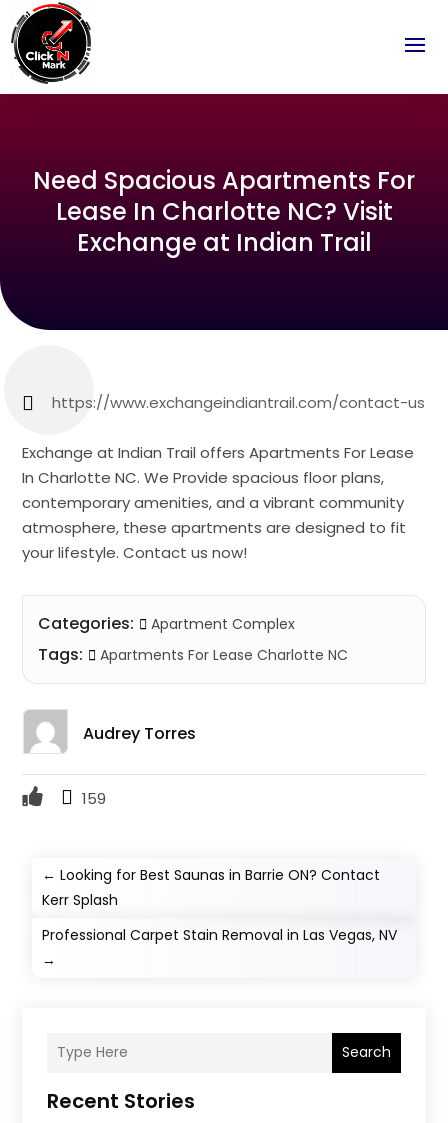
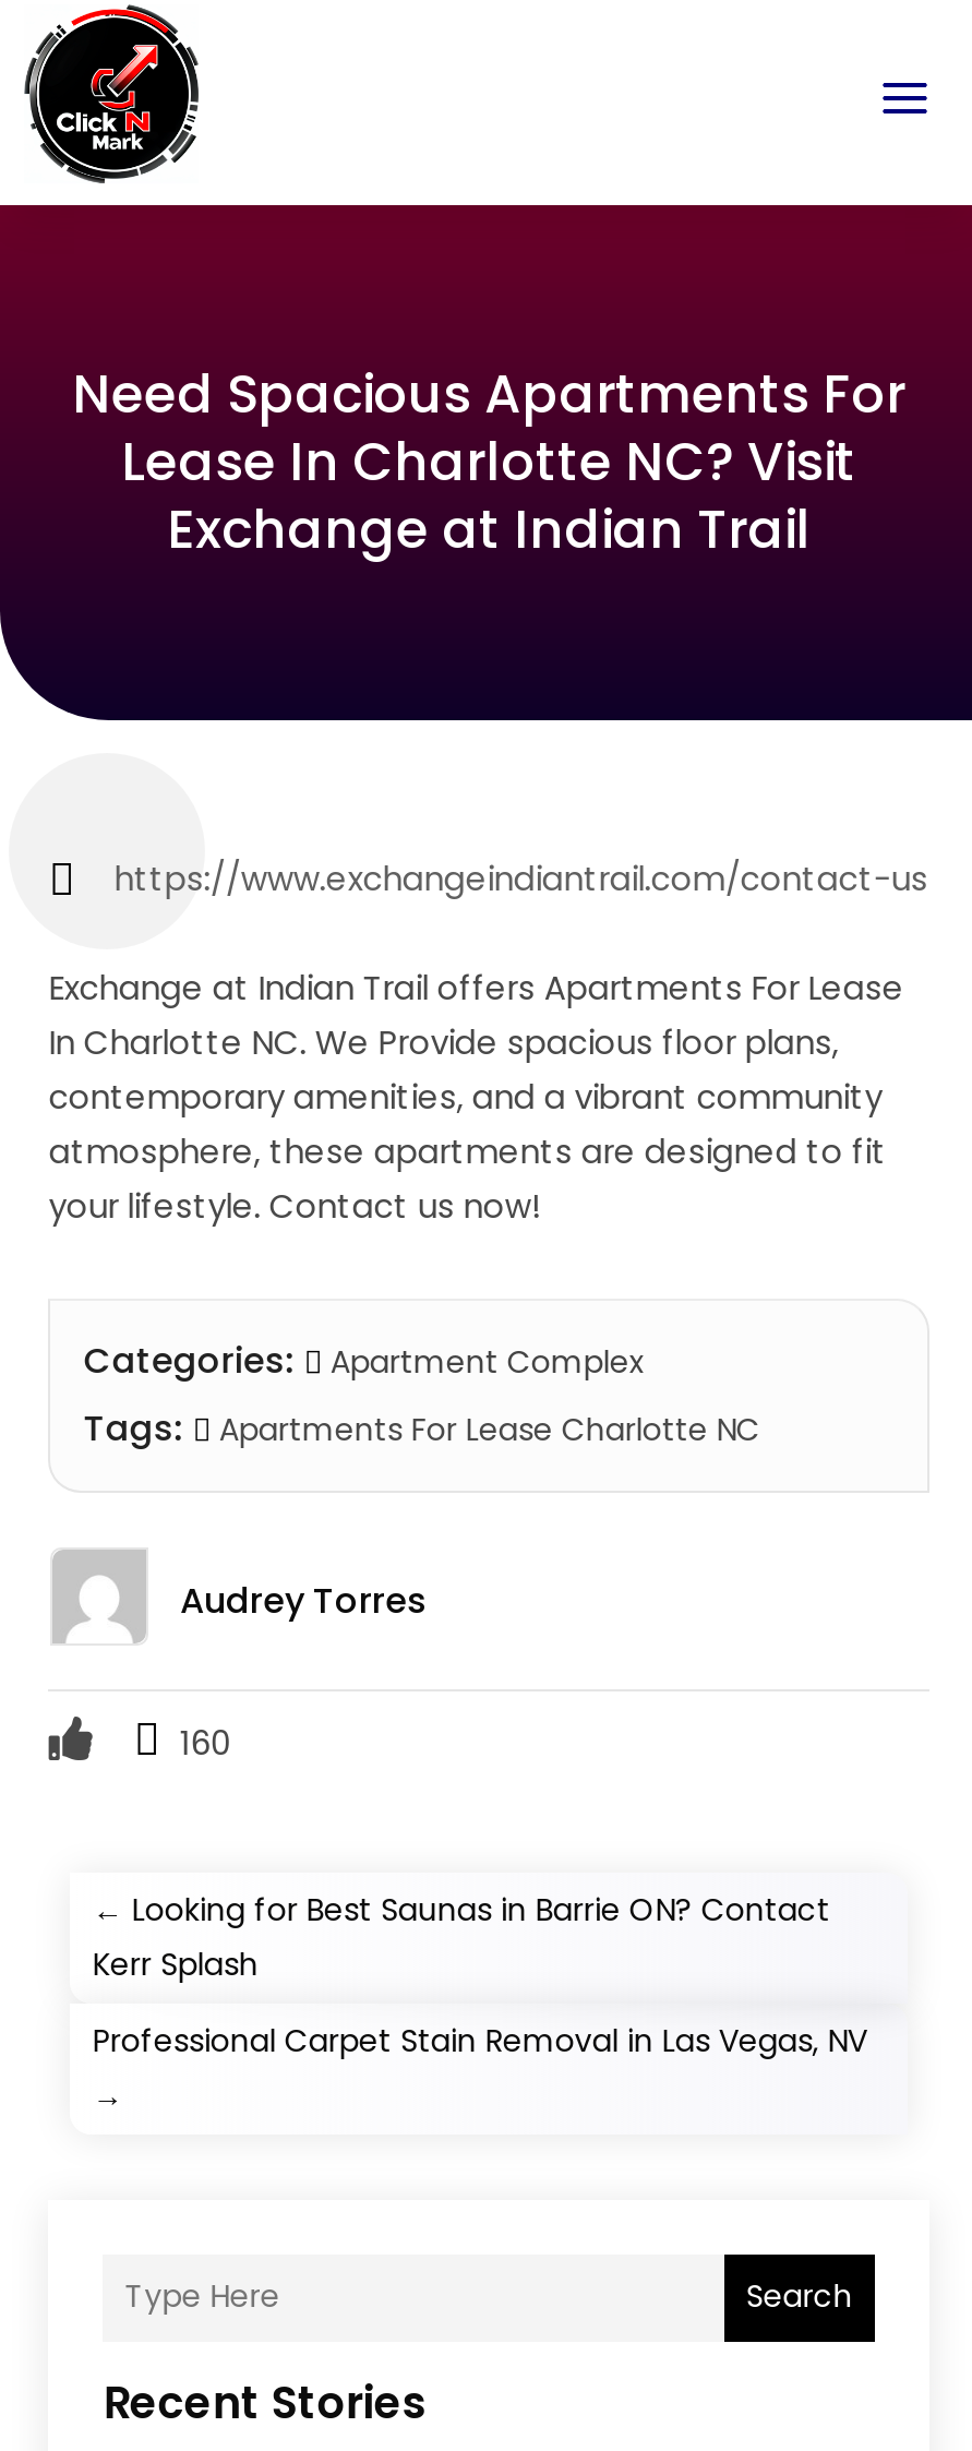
[78,788,106,809] 159 -> [171,1719,230,1765] 160

